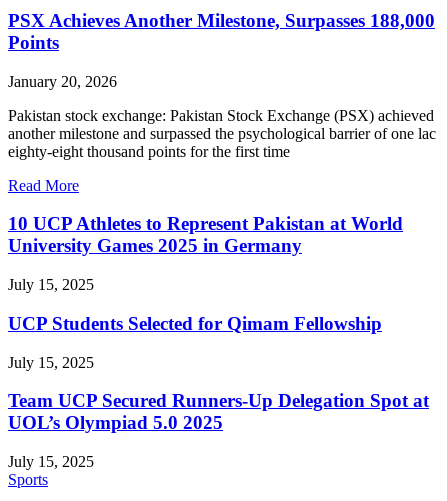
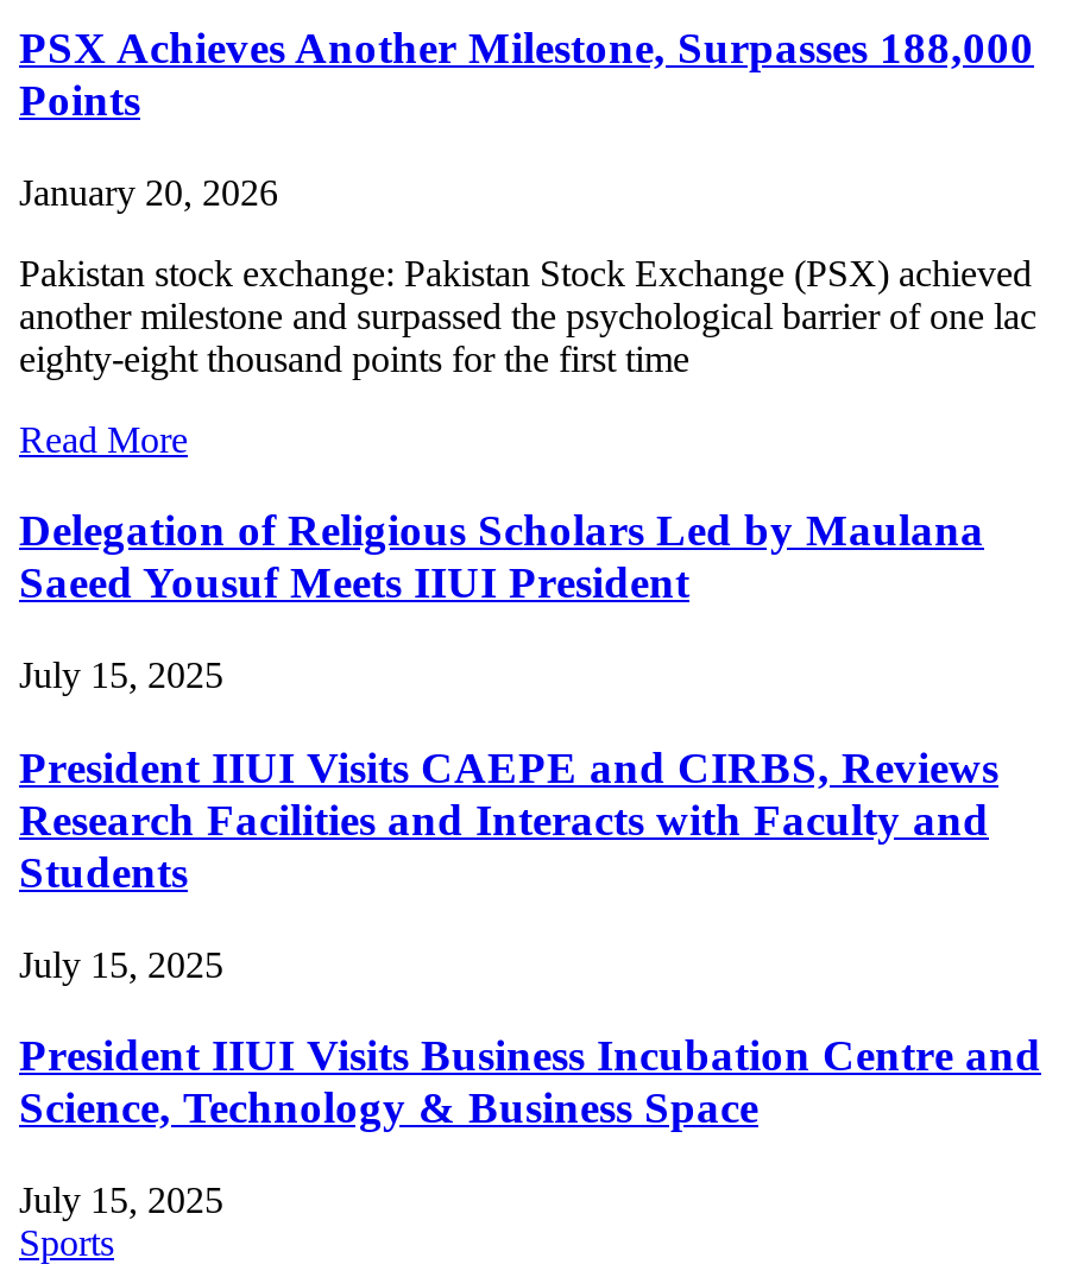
[8,213,403,256] 10 UCP Athletes to Represent Pakistan at World | University Games 2025 in Germany -> [19,506,984,608] Delegation of Religious Scholars Led by Maulana | Saeed Yousuf Meets IIUI President
[8,313,382,334] UCP Students Selected for Qimam Fellowship -> [19,742,998,897] President IIUI Visits CAEPE and CIRBS, Reviews | Research Facilities and Interacts with Faculty and | Students
[8,390,429,433] Team UCP Secured Runners-Up Delegation Spot at | UOL’s Olympiad 5.0 2025 -> [19,1031,1041,1133] President IIUI Visits Business Incubation Centre and | Science, Technology & Business Space

